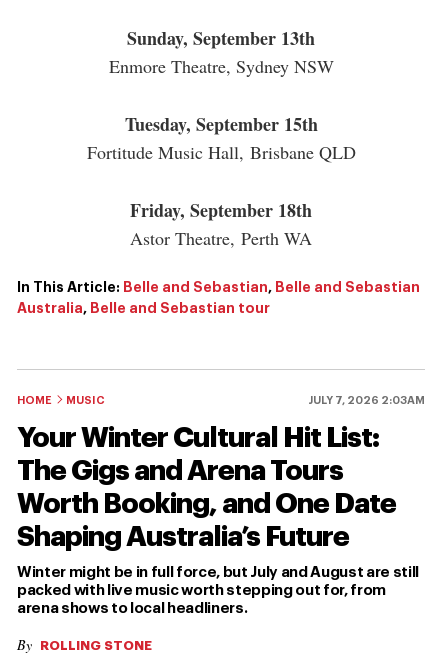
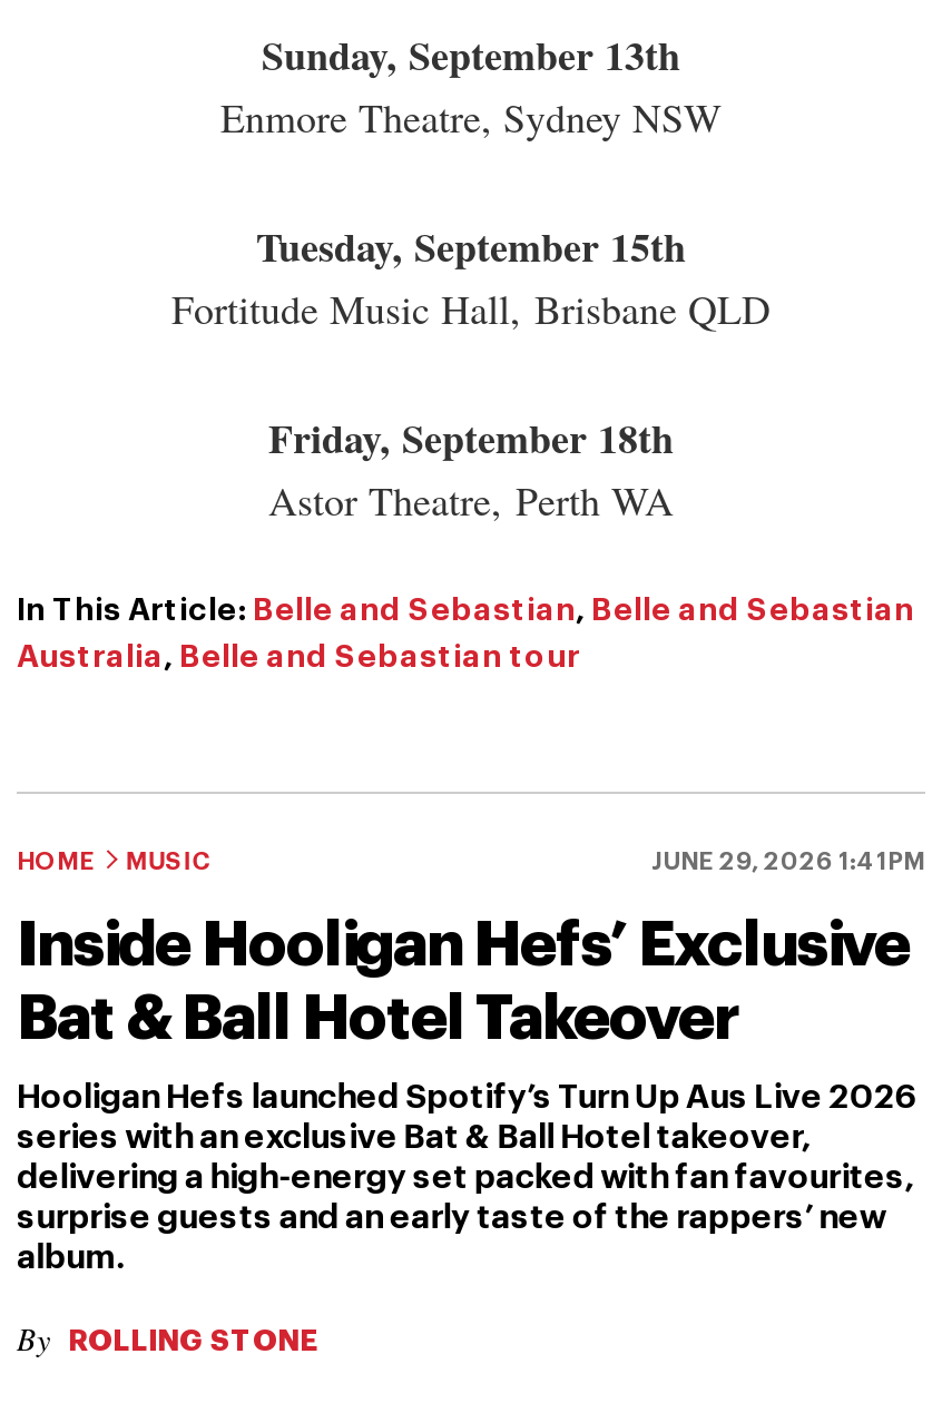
[308,395,425,406] JULY 7, 2026 2:03AM -> [651,849,925,873] JUNE 29, 2026 1:41PM
[17,424,396,551] Your Winter Cultural Hit List: | The Gigs and Arena Tours | Worth Booking, and One Date | Shaping Australia’s Future -> [17,914,910,1049] Inside Hooligan Hefs’ Exclusive | Bat & Ball Hotel Takeover
[17,565,419,616] Winter might be in full force, but July and August are still | packed with live music worth stepping out for, from | arena shows to local headliners. -> [17,1081,917,1274] Hooligan Hefs launched Spotify’s Turn Up Aus Live 2026 | series with an exclusive Bat & Ball Hotel takeover, | delivering a high-energy set packed with fan favourites, | surprise guests and an early taste of the rappers’ new | album.

